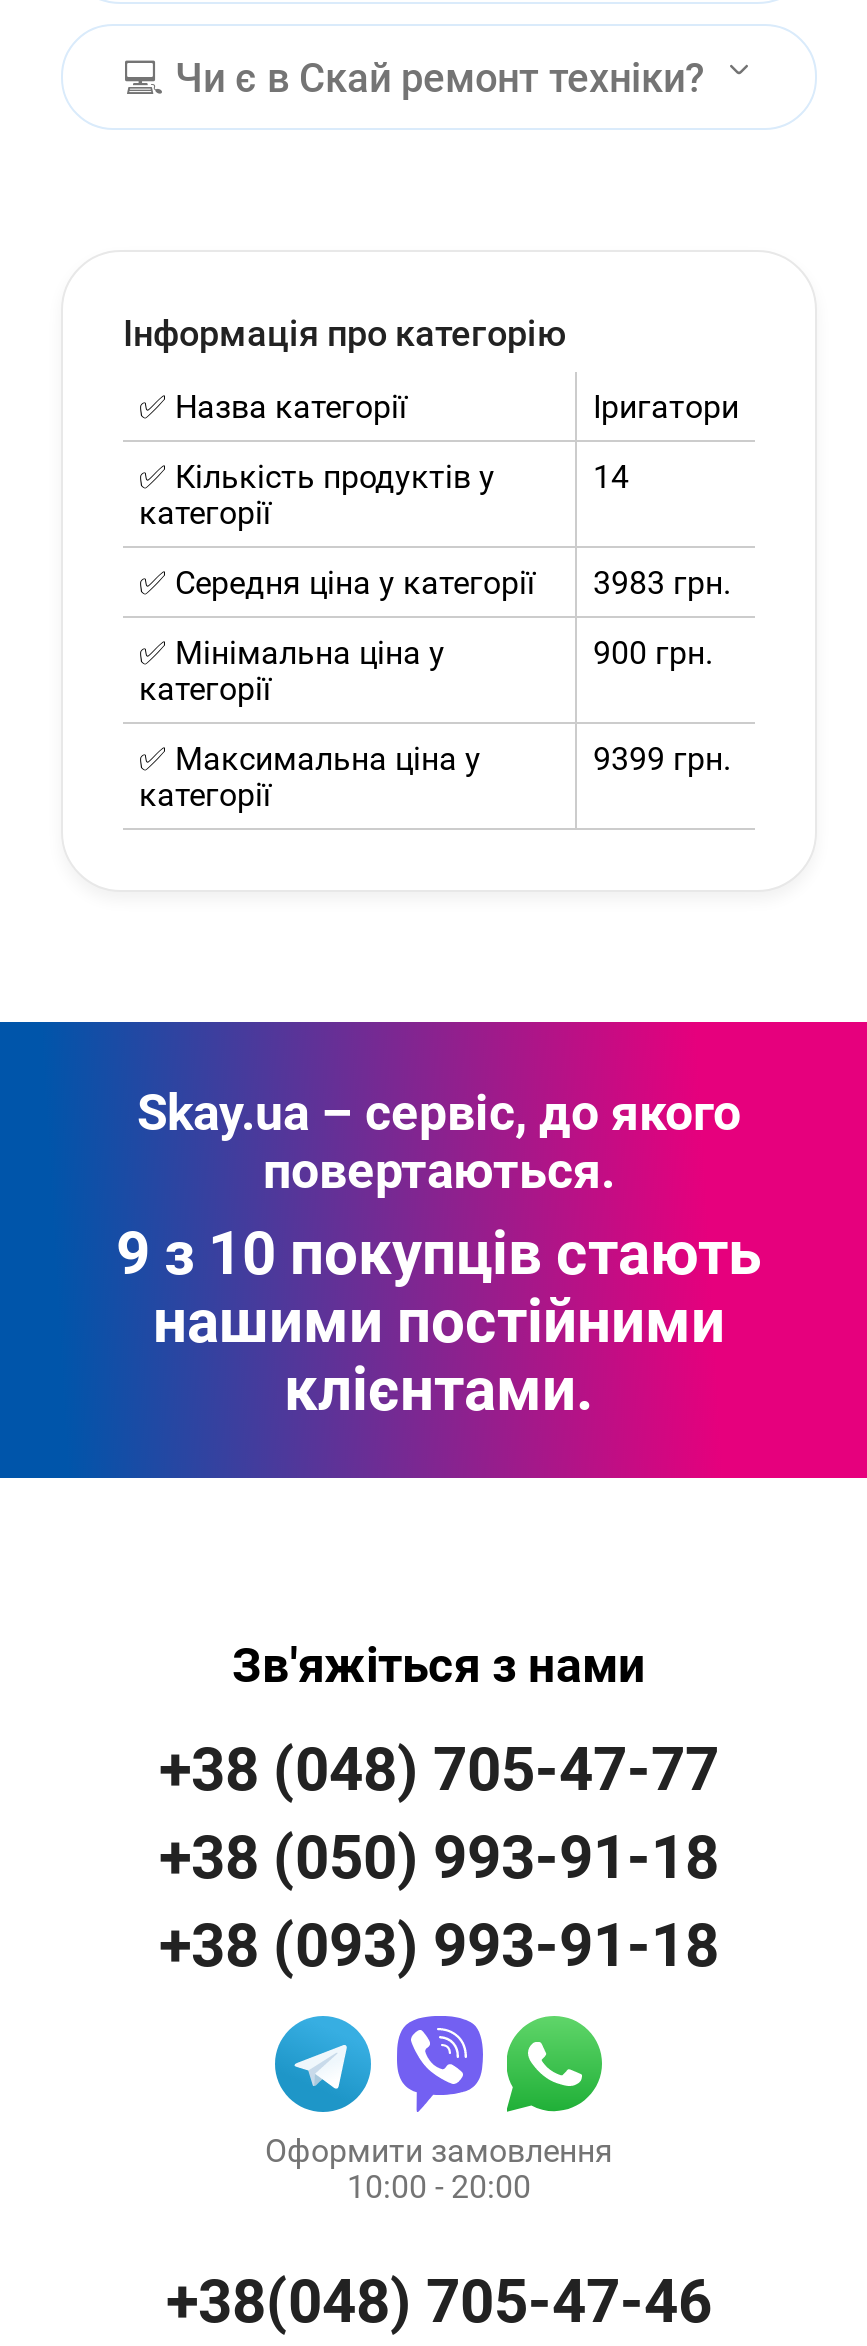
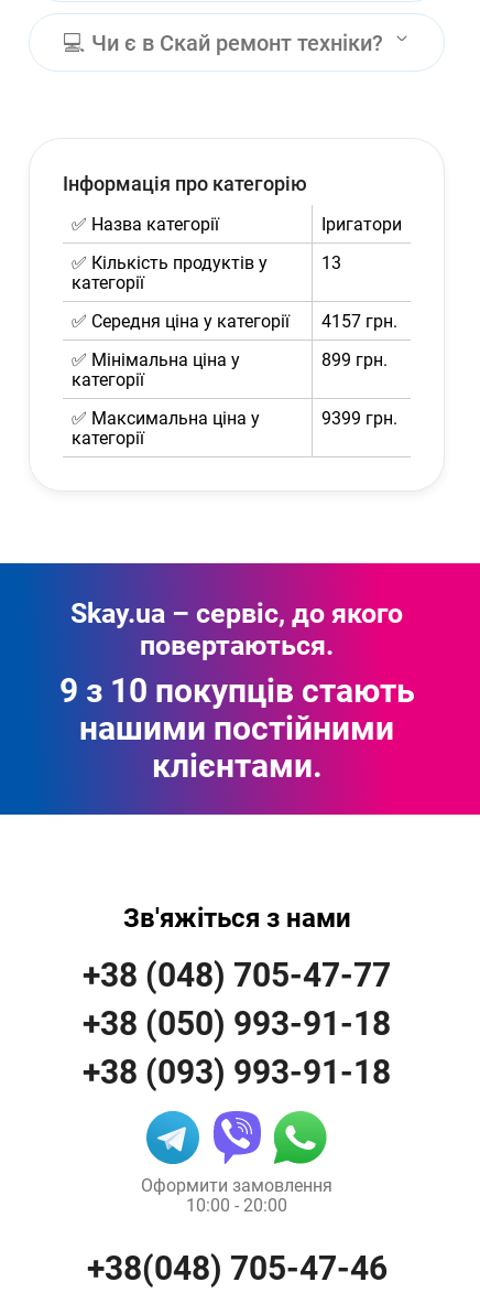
[593,455,629,497] 14 -> [321,251,341,274] 13
[593,561,731,603] 3983 грн. -> [321,309,397,332] 4157 грн.
[593,631,713,673] 900 грн. -> [321,348,388,371] 899 грн.

